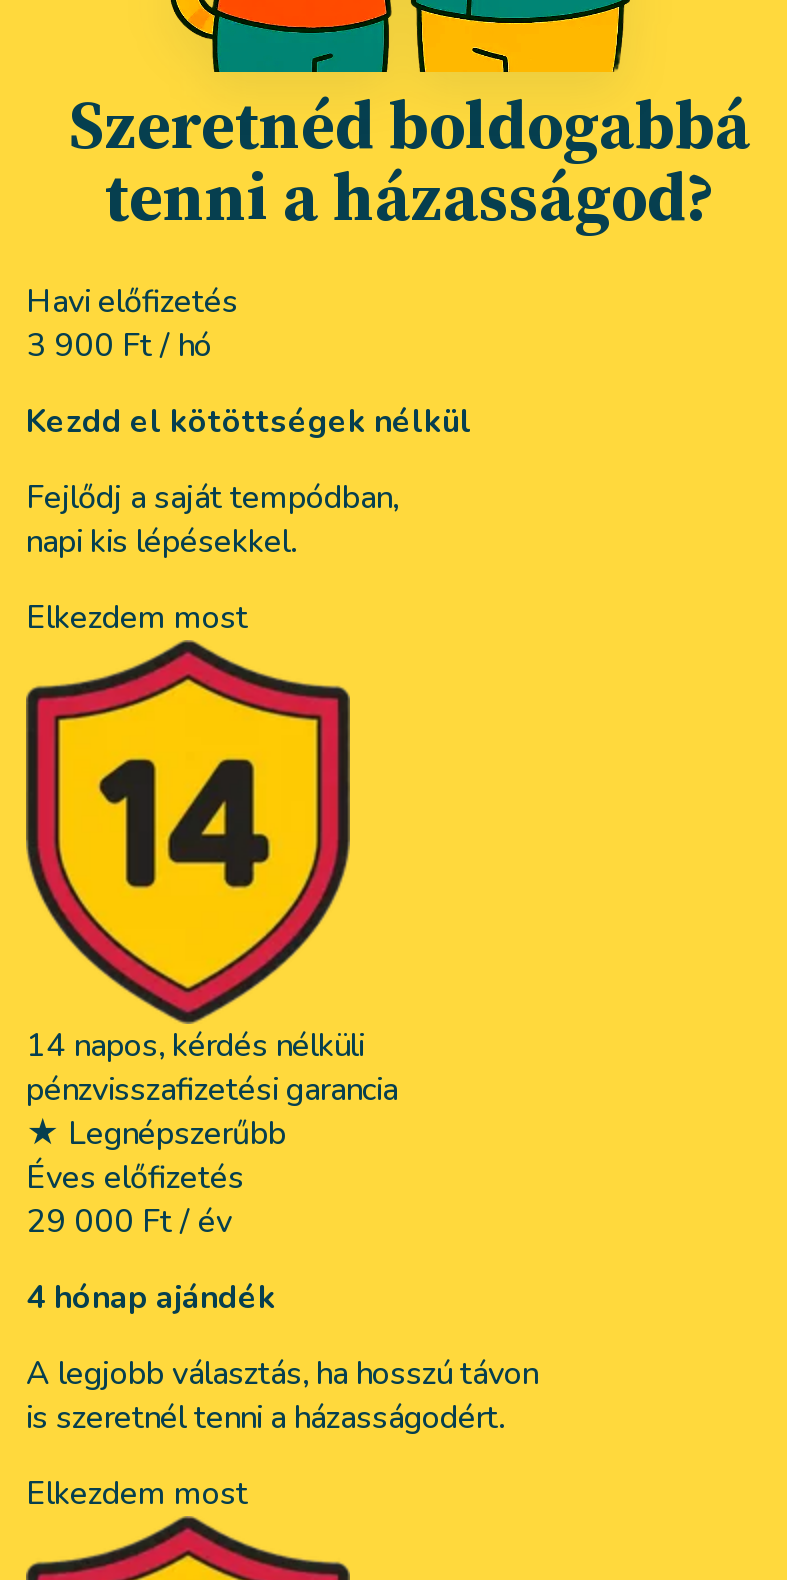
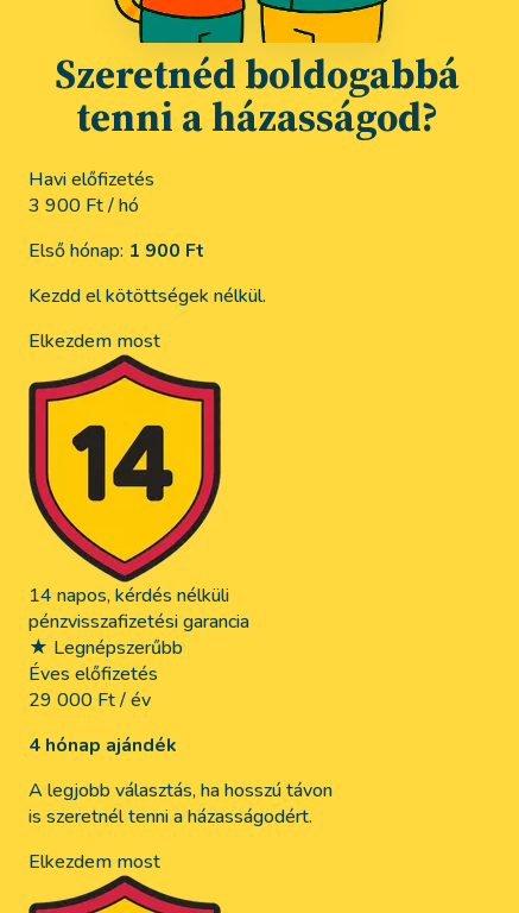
[26,399,472,443] Kezdd el kötöttségek nélkül -> [29,237,204,264] Első hónap: 1 900 Ft
[26,475,398,563] Fejlődj a saját tempódban, | napi kis lépésekkel. -> [29,283,266,309] Kezdd el kötöttségek nélkül.

